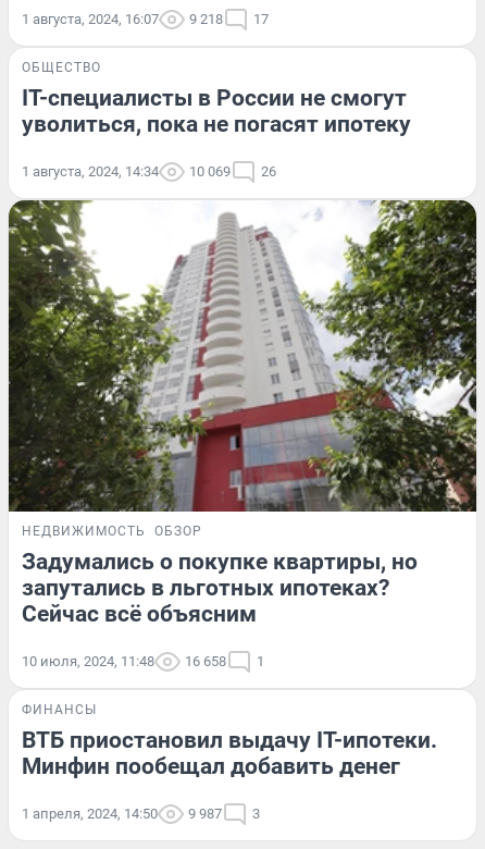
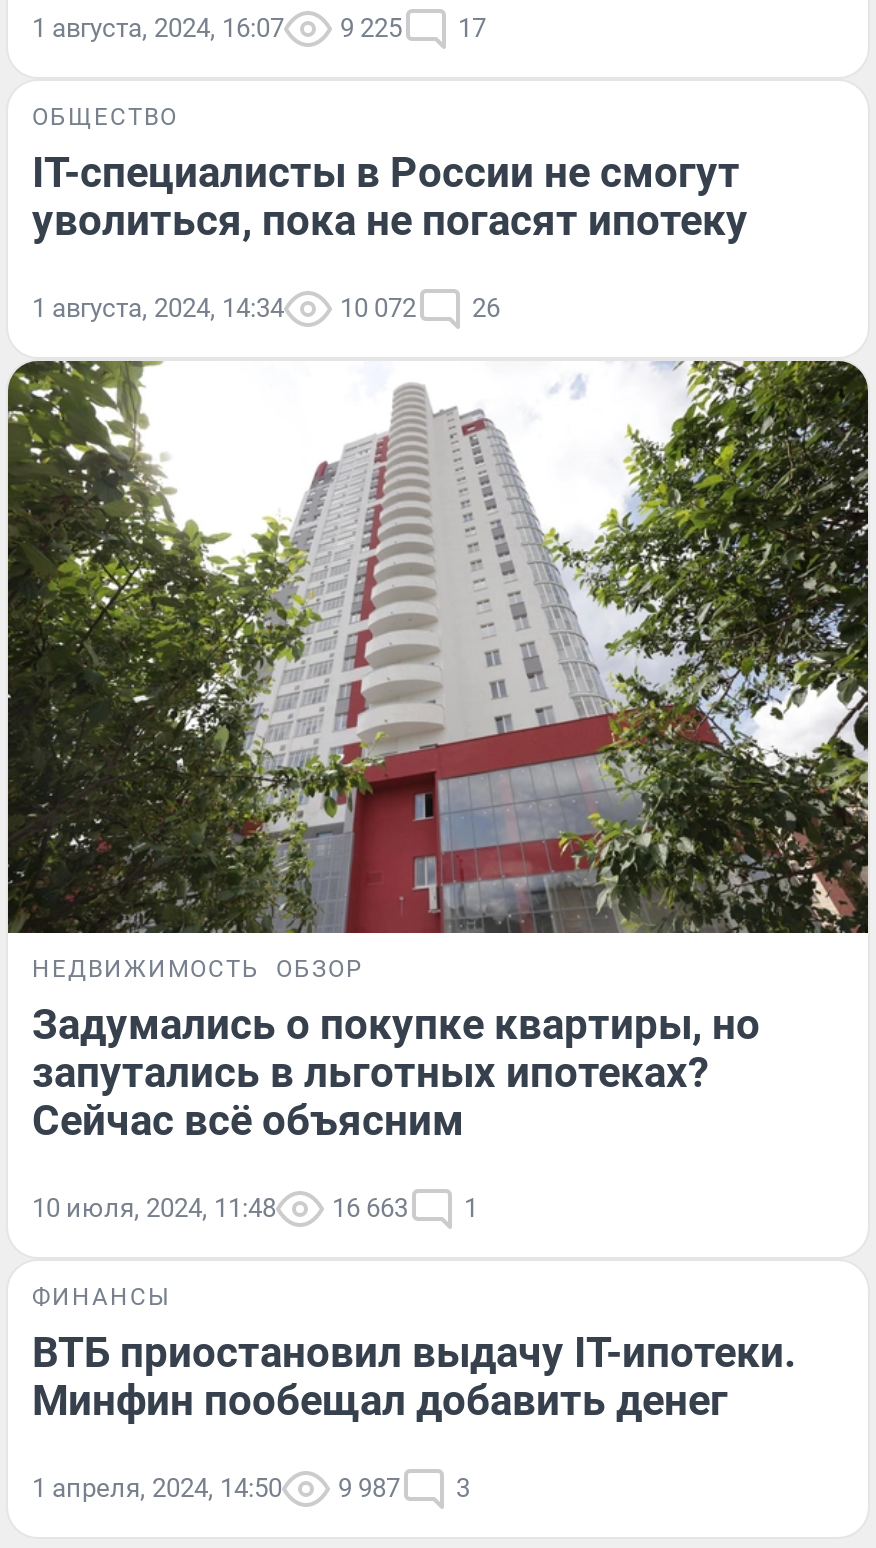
[22,11,269,27] 1 августа, 2024, 16:07 9 218 17 -> [32,12,486,42] 1 августа, 2024, 16:07 9 225 17
[22,163,276,179] 1 августа, 2024, 14:34 10 069 26 -> [32,292,500,322] 1 августа, 2024, 14:34 10 072 26
[22,653,264,670] 10 июля, 2024, 11:48 16 658 1 -> [32,1194,478,1224] 10 июля, 2024, 11:48 16 663 1

